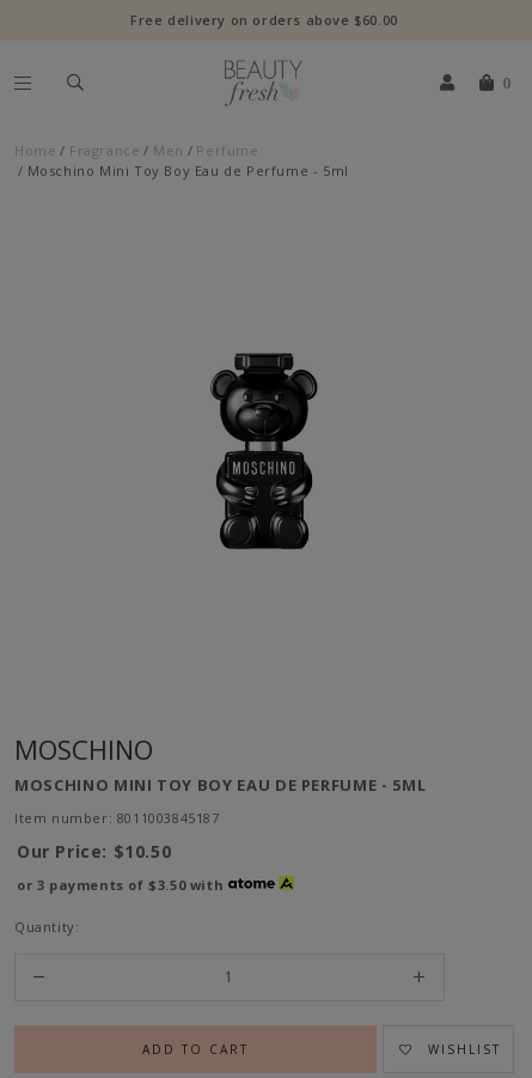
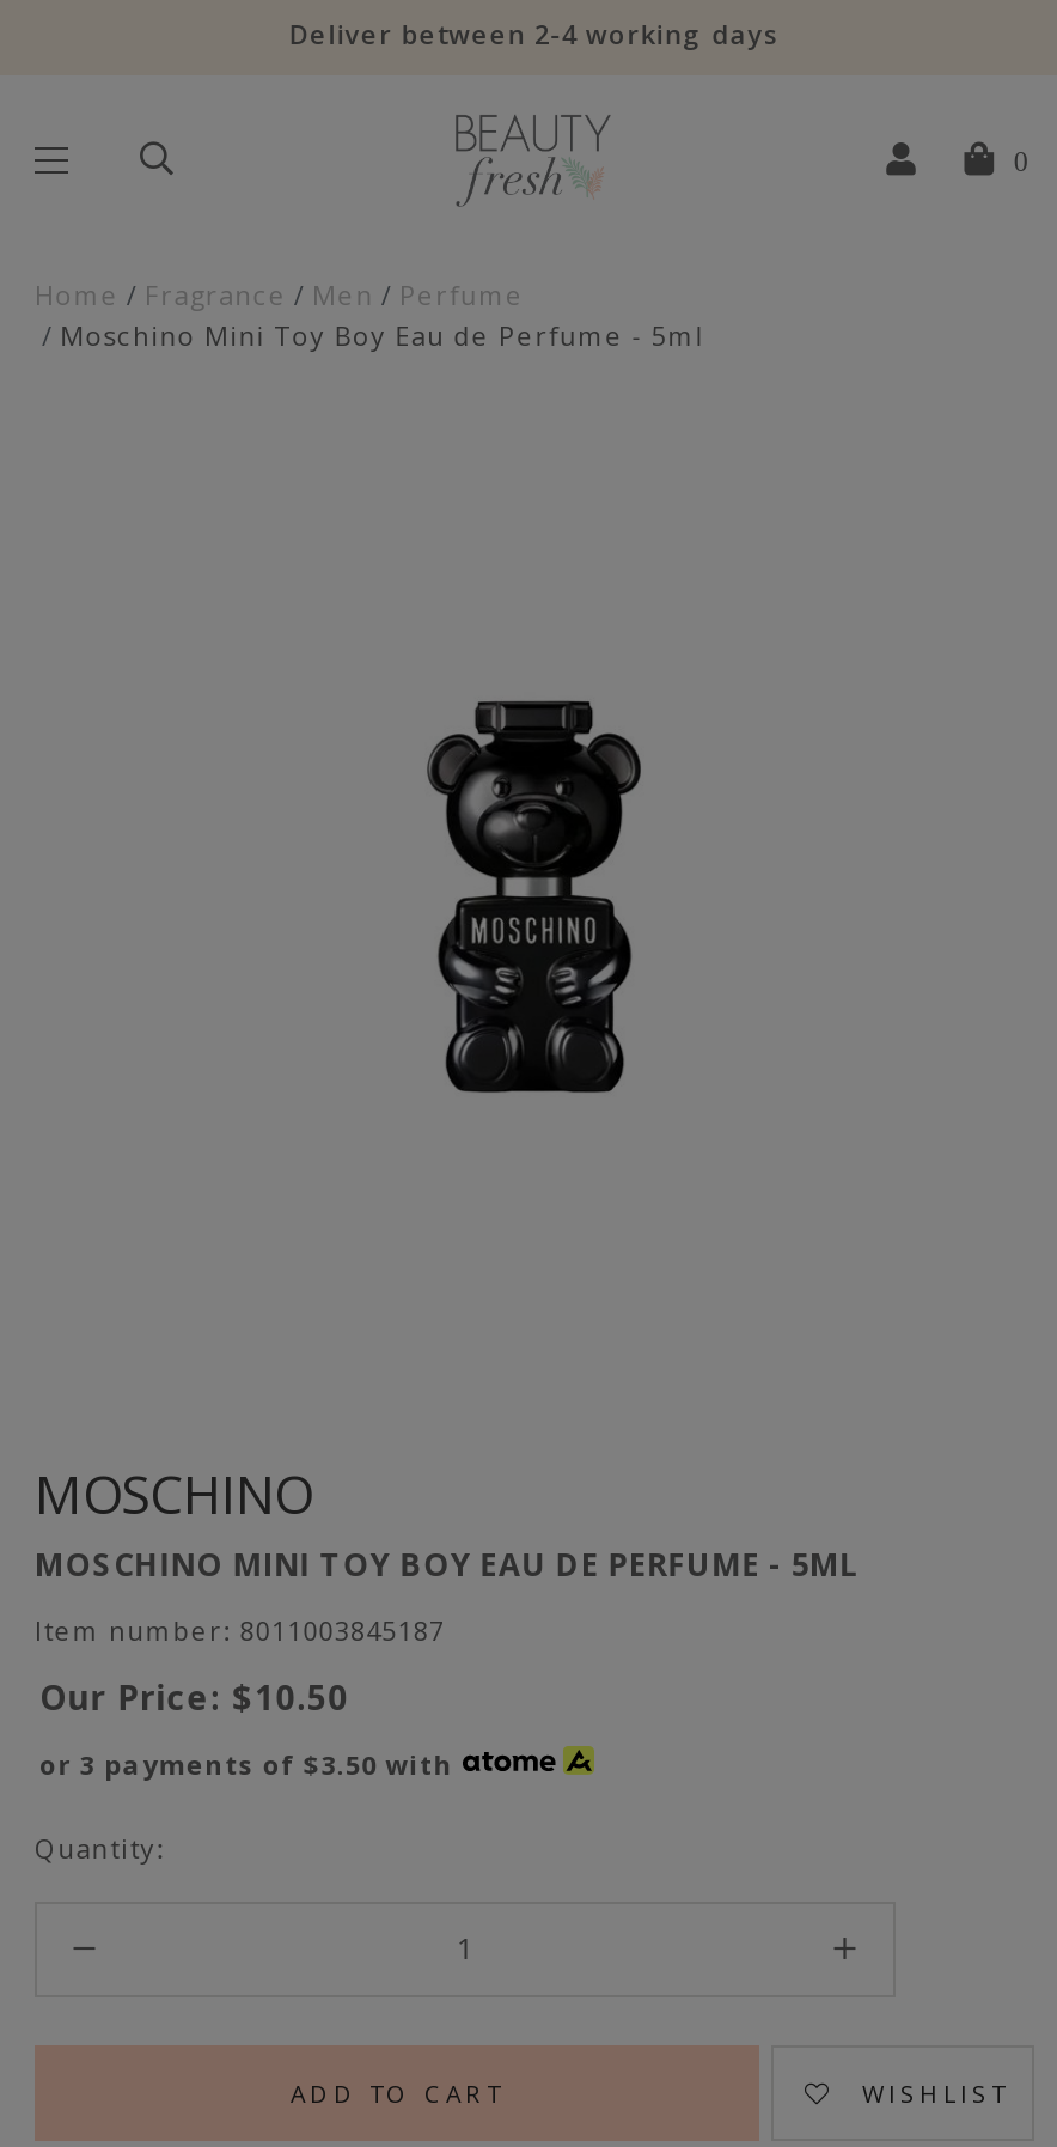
[131,11,398,29] Free delivery on orders above $60.00 -> [289,16,780,51] Deliver between 2-4 working days

